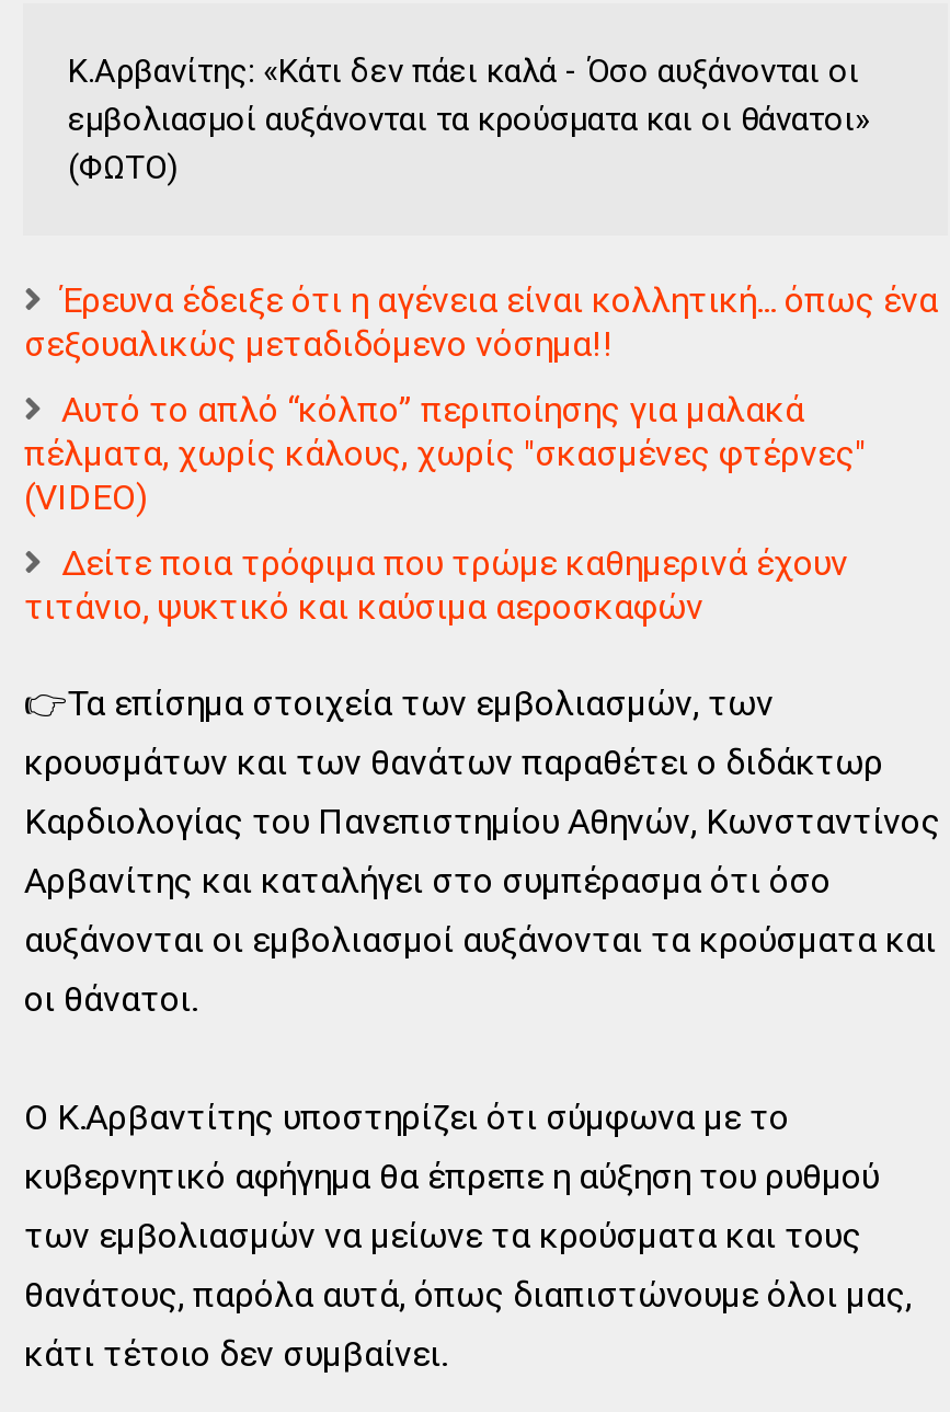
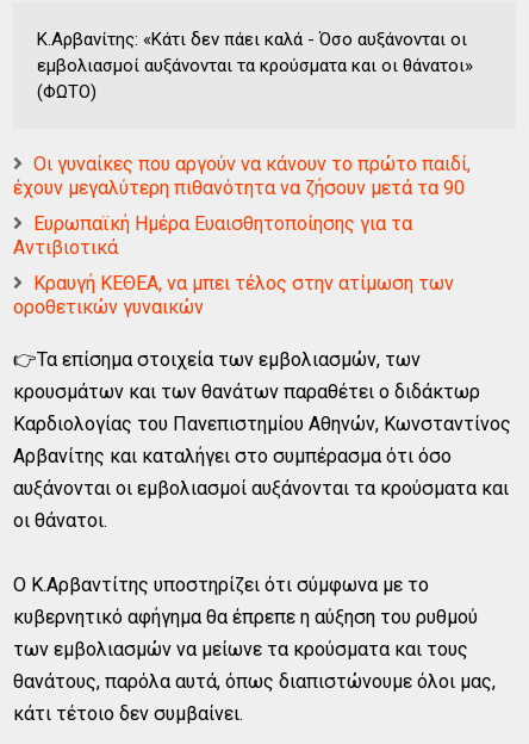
[24,279,938,365] Έρευνα έδειξε ότι η αγένεια είναι κολλητική... όπως ένα | σεξουαλικώς μεταδιδόμενο νόσημα!! -> [14,153,471,199] Οι γυναίκες που αργούν να κάνουν το πρώτο παιδί, | έχουν μεγαλύτερη πιθανότητα να ζήσουν μετά τα 90
[24,389,865,518] Αυτό το απλό “κόλπο” περιποίησης για μαλακά | πέλματα, χωρίς κάλους, χωρίς "σκασμένες φτέρνες" | (VIDEO) -> [14,212,413,259] Ευρωπαϊκή Ημέρα Ευαισθητοποίησης για τα | Αντιβιοτικά
[24,542,848,628] Δείτε ποια τρόφιμα που τρώμε καθημερινά έχουν | τιτάνιο, ψυκτικό και καύσιμα αεροσκαφών -> [14,272,454,318] Κραυγή ΚΕΘΕΑ, να μπει τέλος στην ατίμωση των | οροθετικών γυναικών

